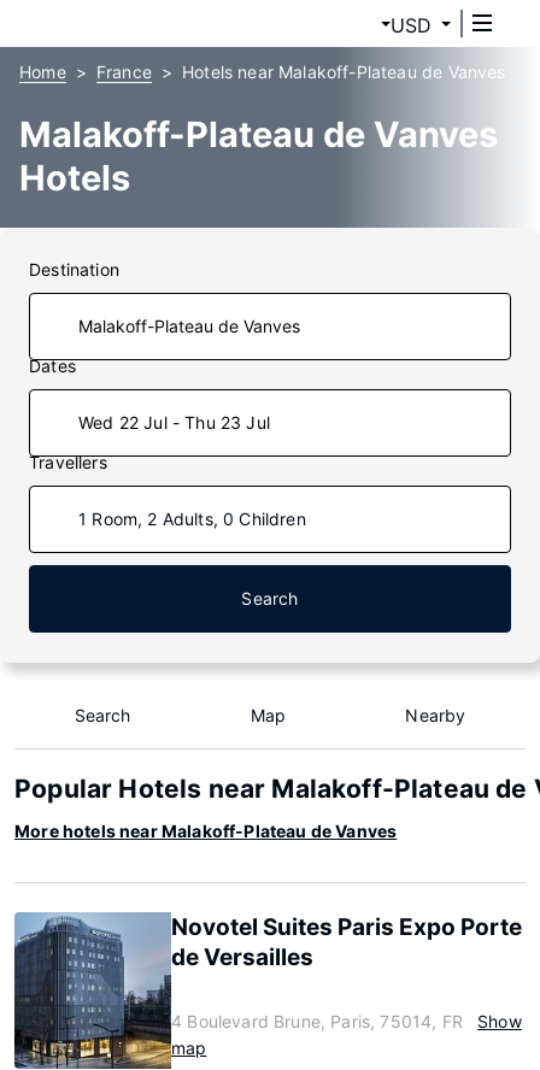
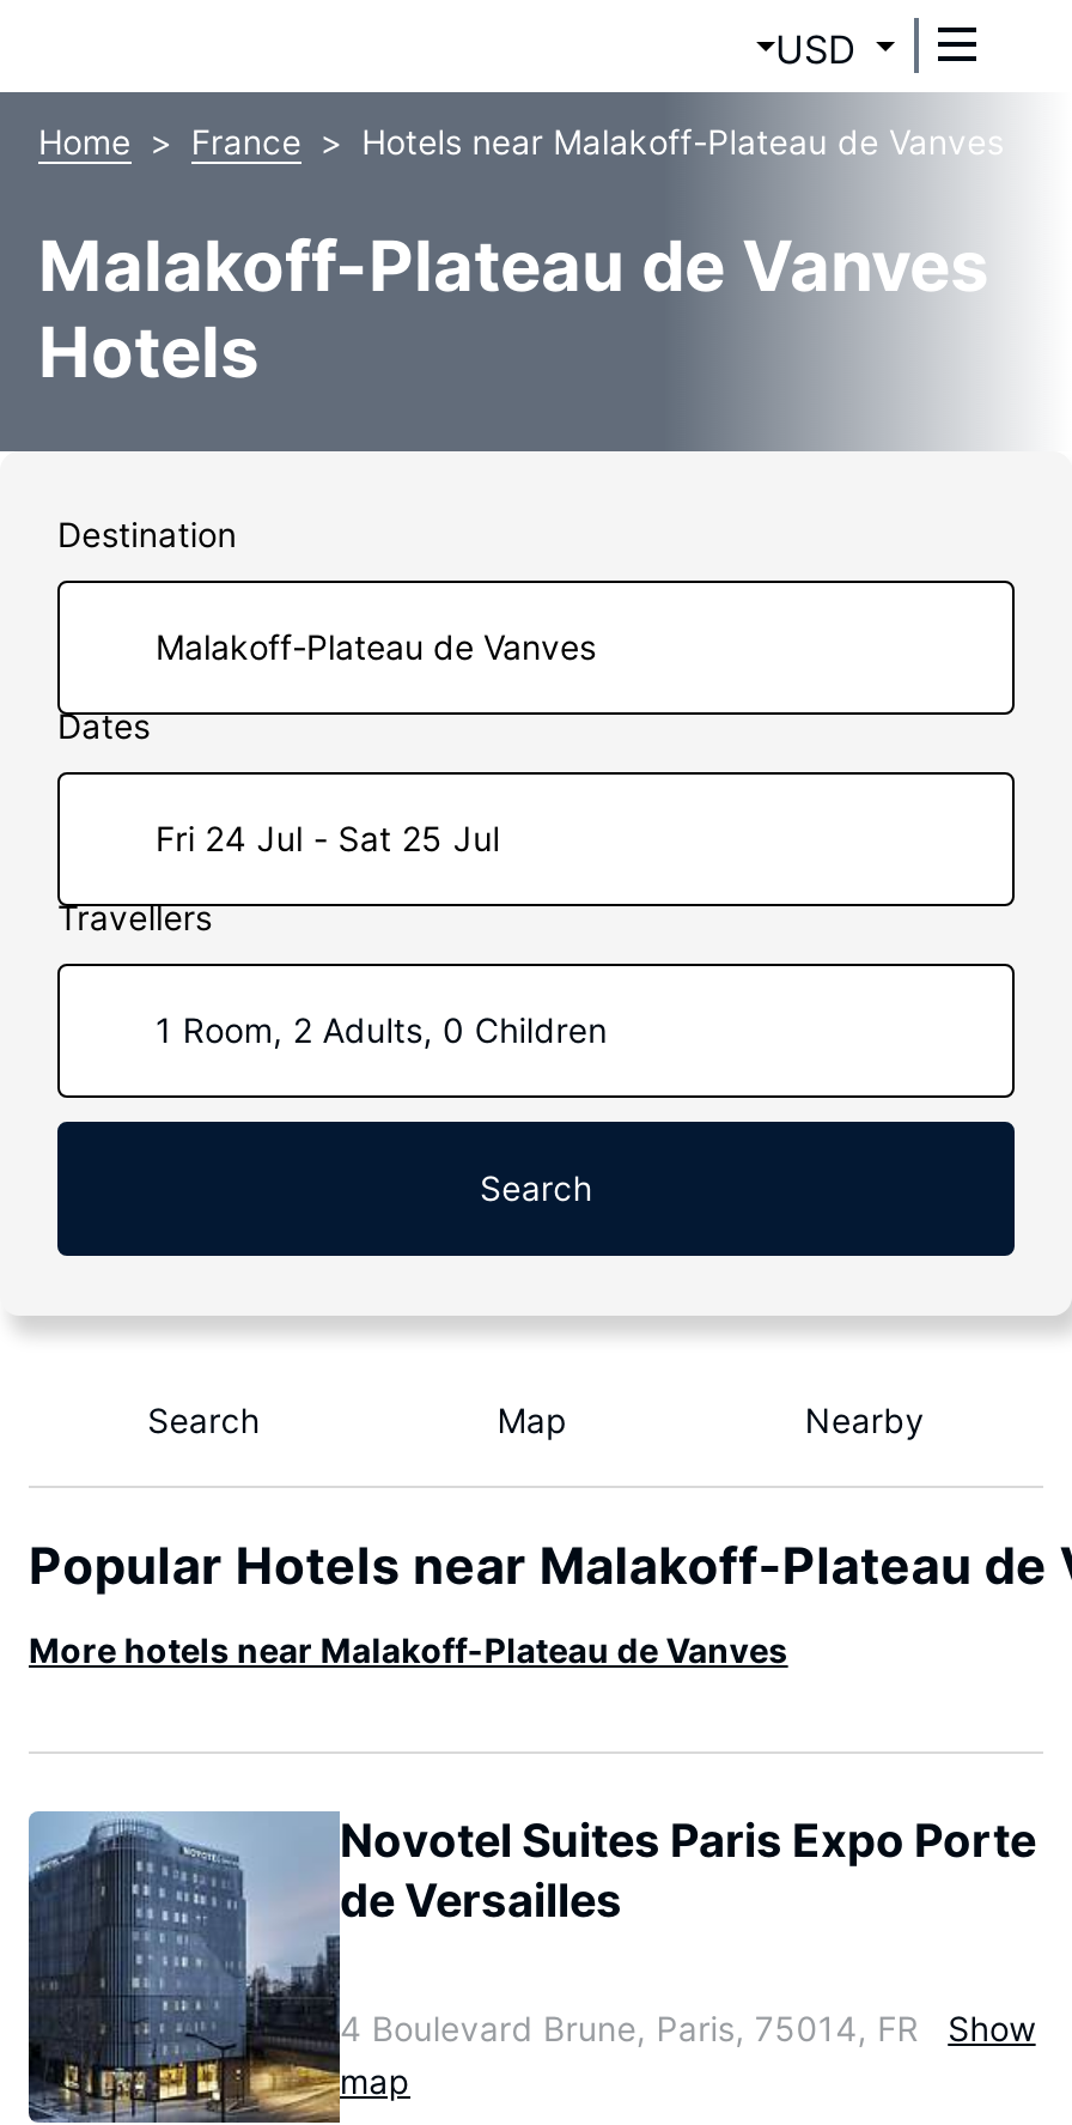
[78,412,270,433] Wed 22 Jul - Thu 23 Jul -> [156,818,500,858] Fri 24 Jul - Sat 25 Jul

